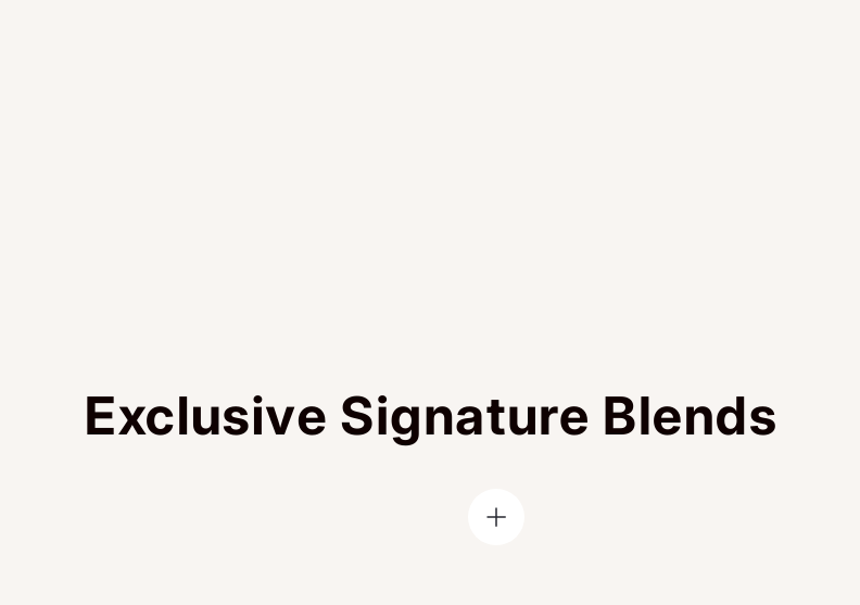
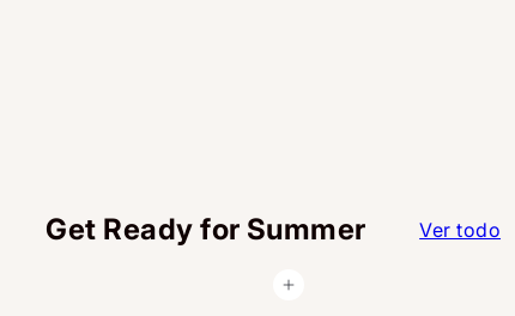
[84,385,778,448] Exclusive Signature Blends -> [46,212,501,247] Get Ready for Summer | Ver todo

